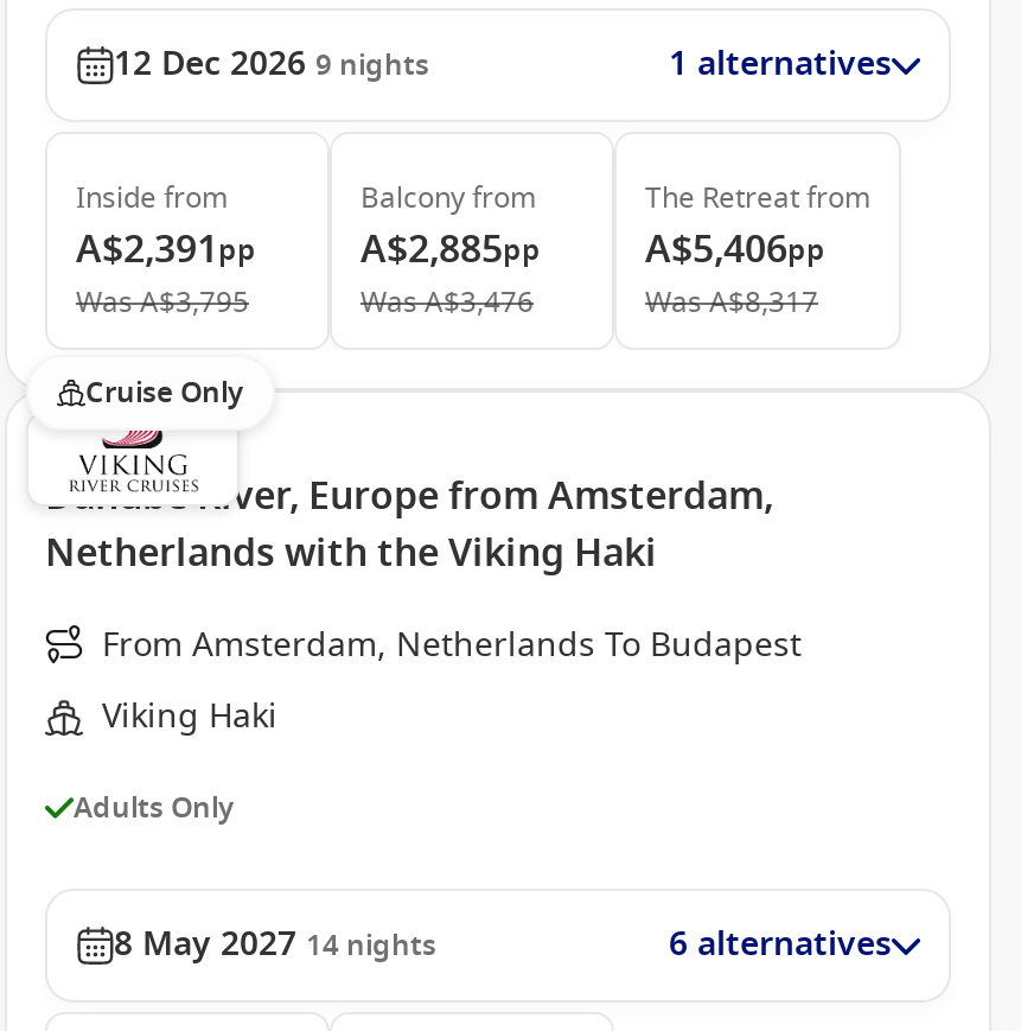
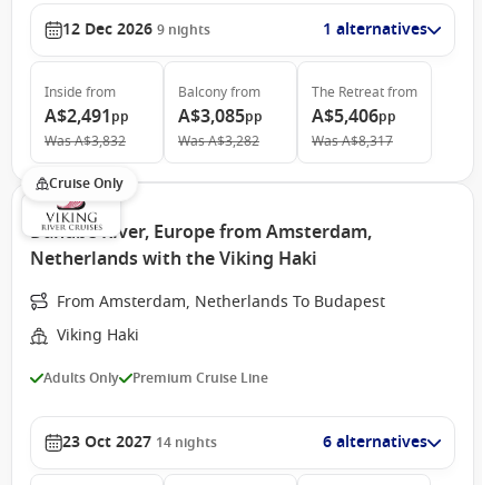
[76,222,256,279] A$2,391pp -> [45,103,129,130] A$2,491pp
[360,222,541,279] A$2,885pp -> [178,103,263,130] A$3,085pp
[76,281,249,324] Was A$3,795 -> [45,131,126,151] Was A$3,832
[360,281,534,324] Was A$3,476 -> [178,131,259,151] Was A$3,282
[114,919,436,969] 8 May 2027 14 nights -> [62,368,268,454] Premium Cruise Line | 23 Oct 2027 14 nights

